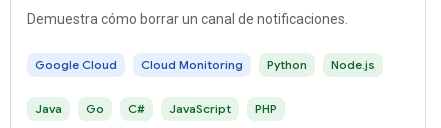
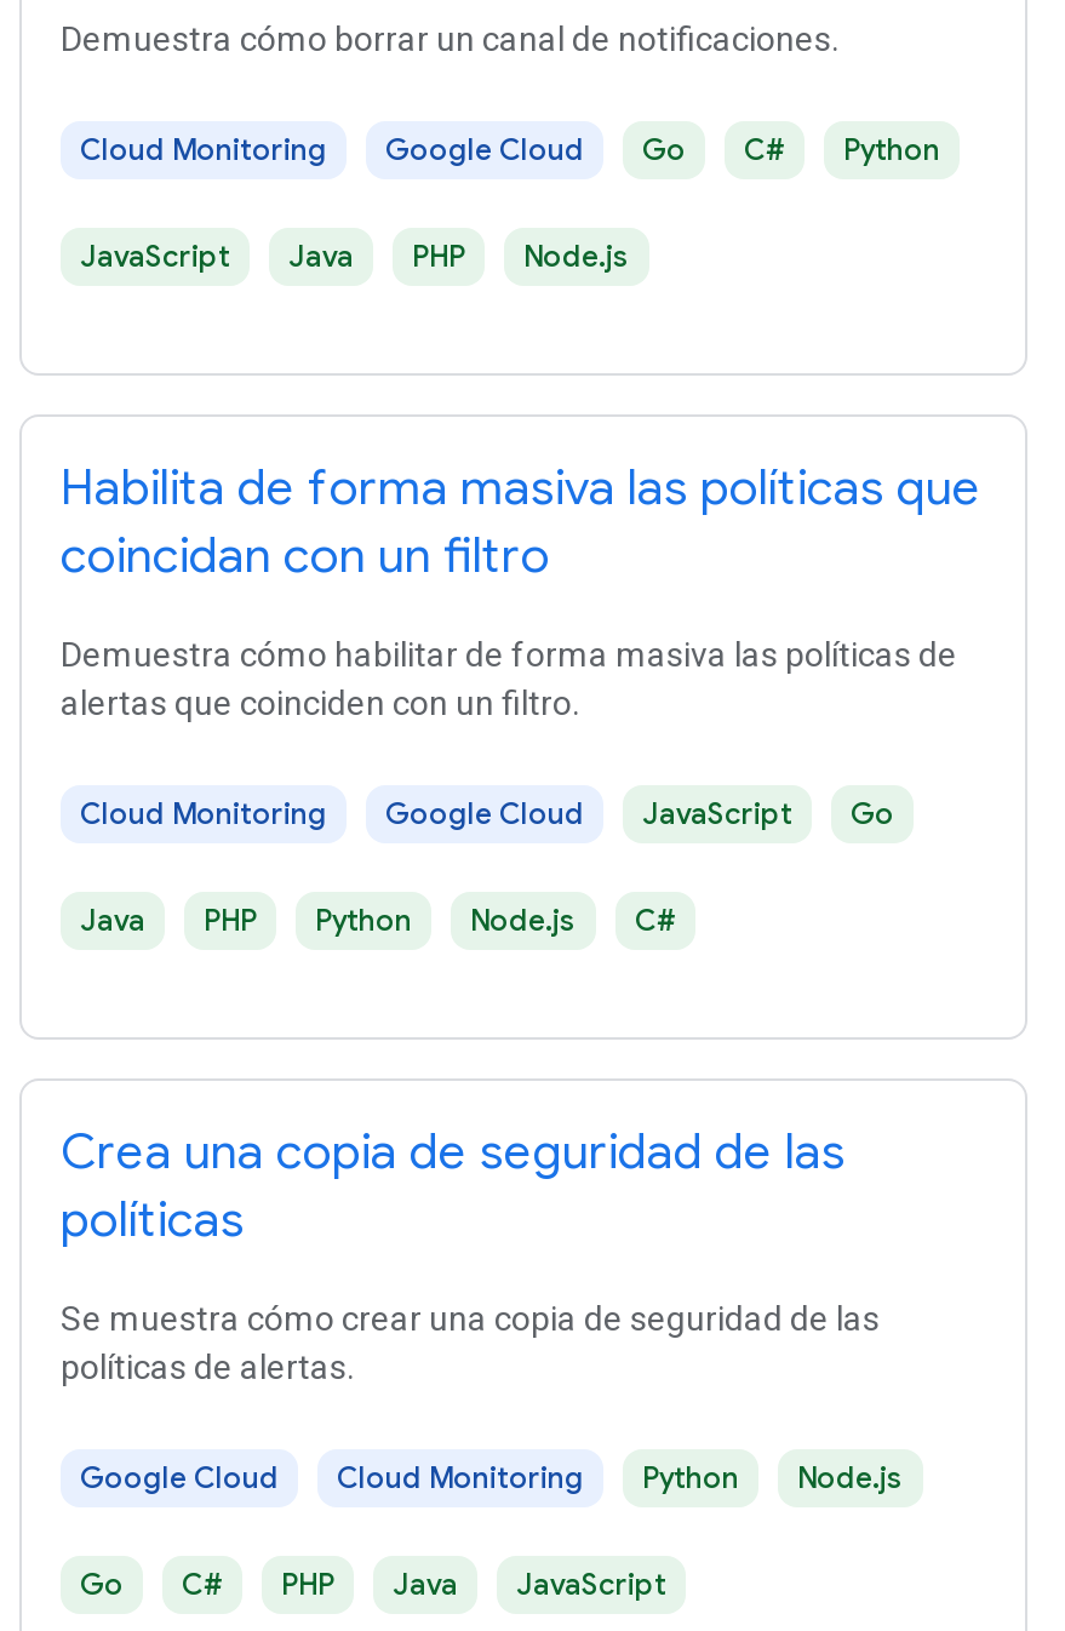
none -> [61,458,981,938] Habilita de forma masiva las políticas que | coincidan con un filtro | Demuestra cómo habilitar de forma masiva las políticas de | alertas que coinciden con un filtro. | Cloud Monitoring | Google Cloud | JavaScript | Go | Java | PHP | Python | Node.js | C#
none -> [61,1122,880,1386] Crea una copia de seguridad de las | políticas | Se muestra cómo crear una copia de seguridad de las | políticas de alertas.
none -> [80,131,940,274] Cloud Monitoring | Google Cloud | Go | C# | Python | JavaScript | Java | PHP | Node.js
[35,101,62,116] Java -> none
[255,101,277,116] PHP -> none
none -> [281,1566,458,1602] PHP | Java

